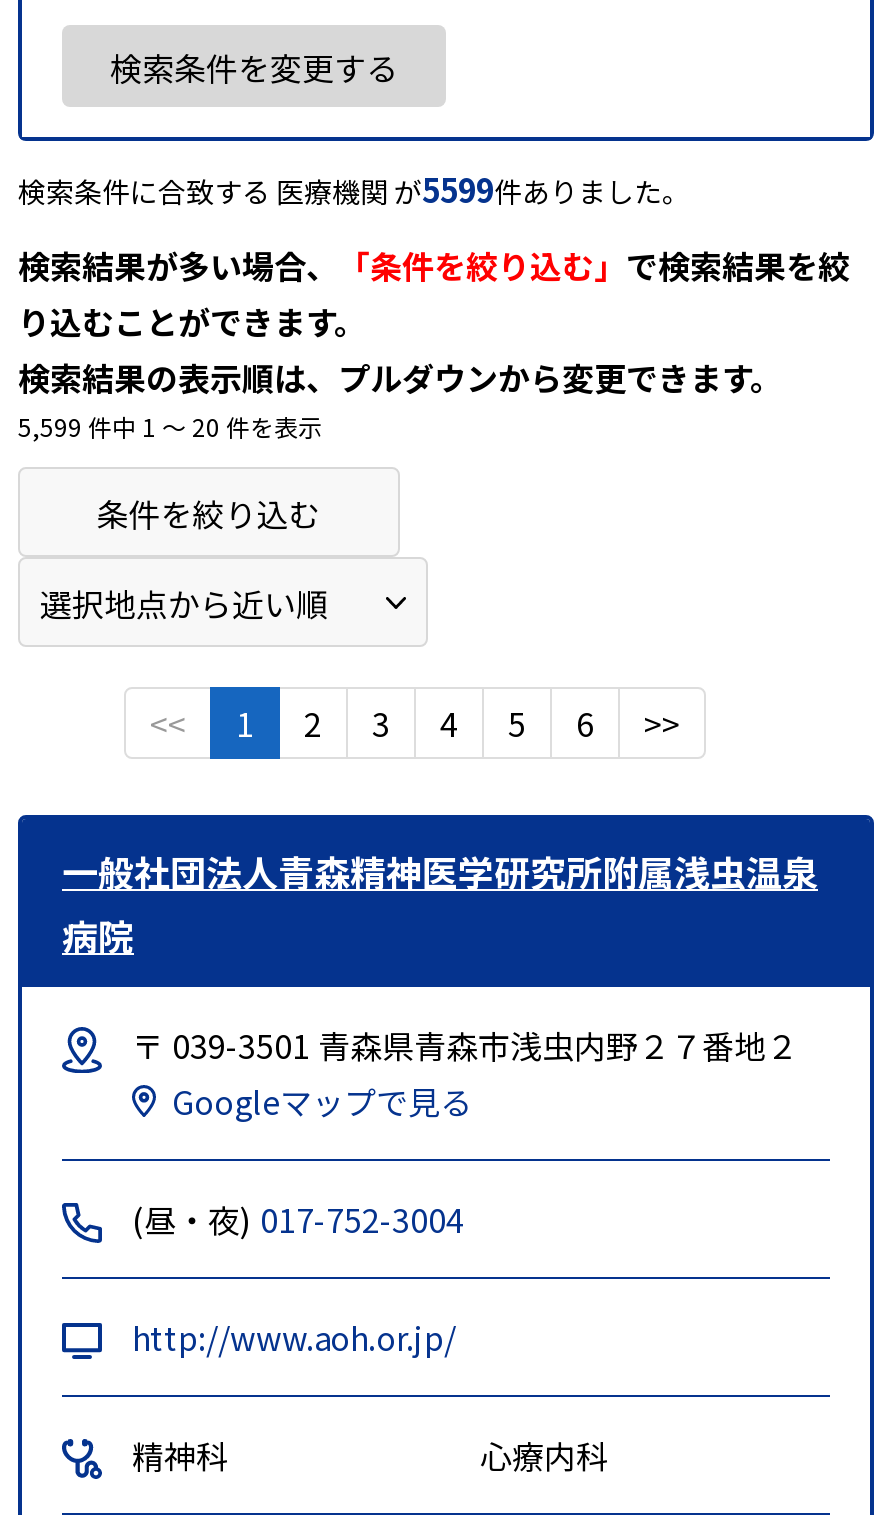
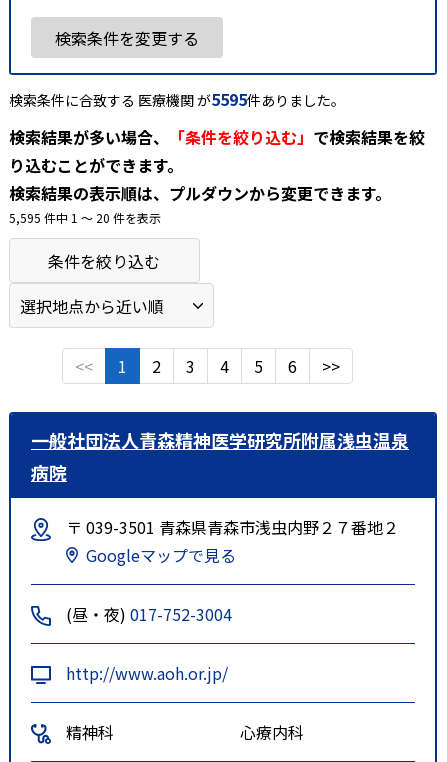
[18,164,690,212] 検索条件に合致する 医療機関 が5599件ありました。 -> [9,87,345,111] 検索条件に合致する 医療機関 が5595件ありました。
[18,408,322,442] 5,599 件中 1 〜 20 件を表示 -> [9,209,161,226] 5,595 件中 1 〜 20 件を表示

